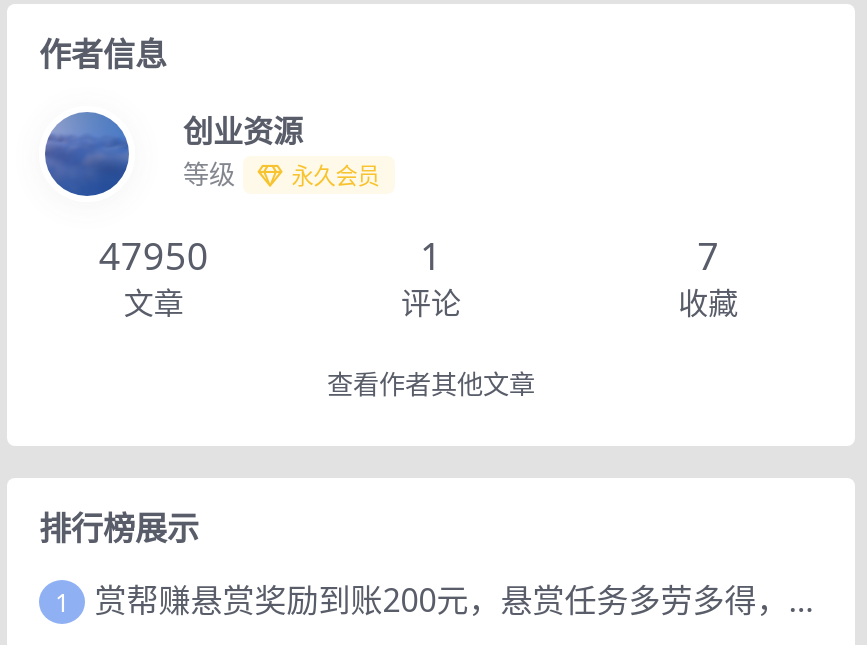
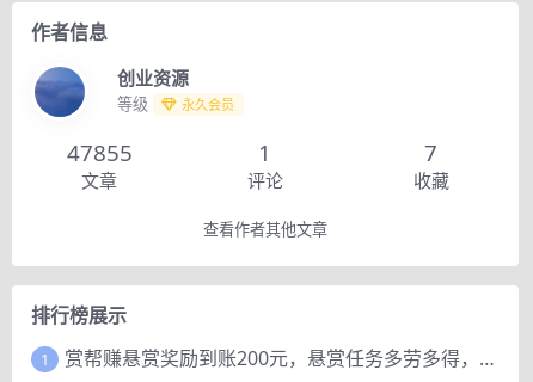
[99,229,209,279] 47950 -> [67,137,132,167] 47855

